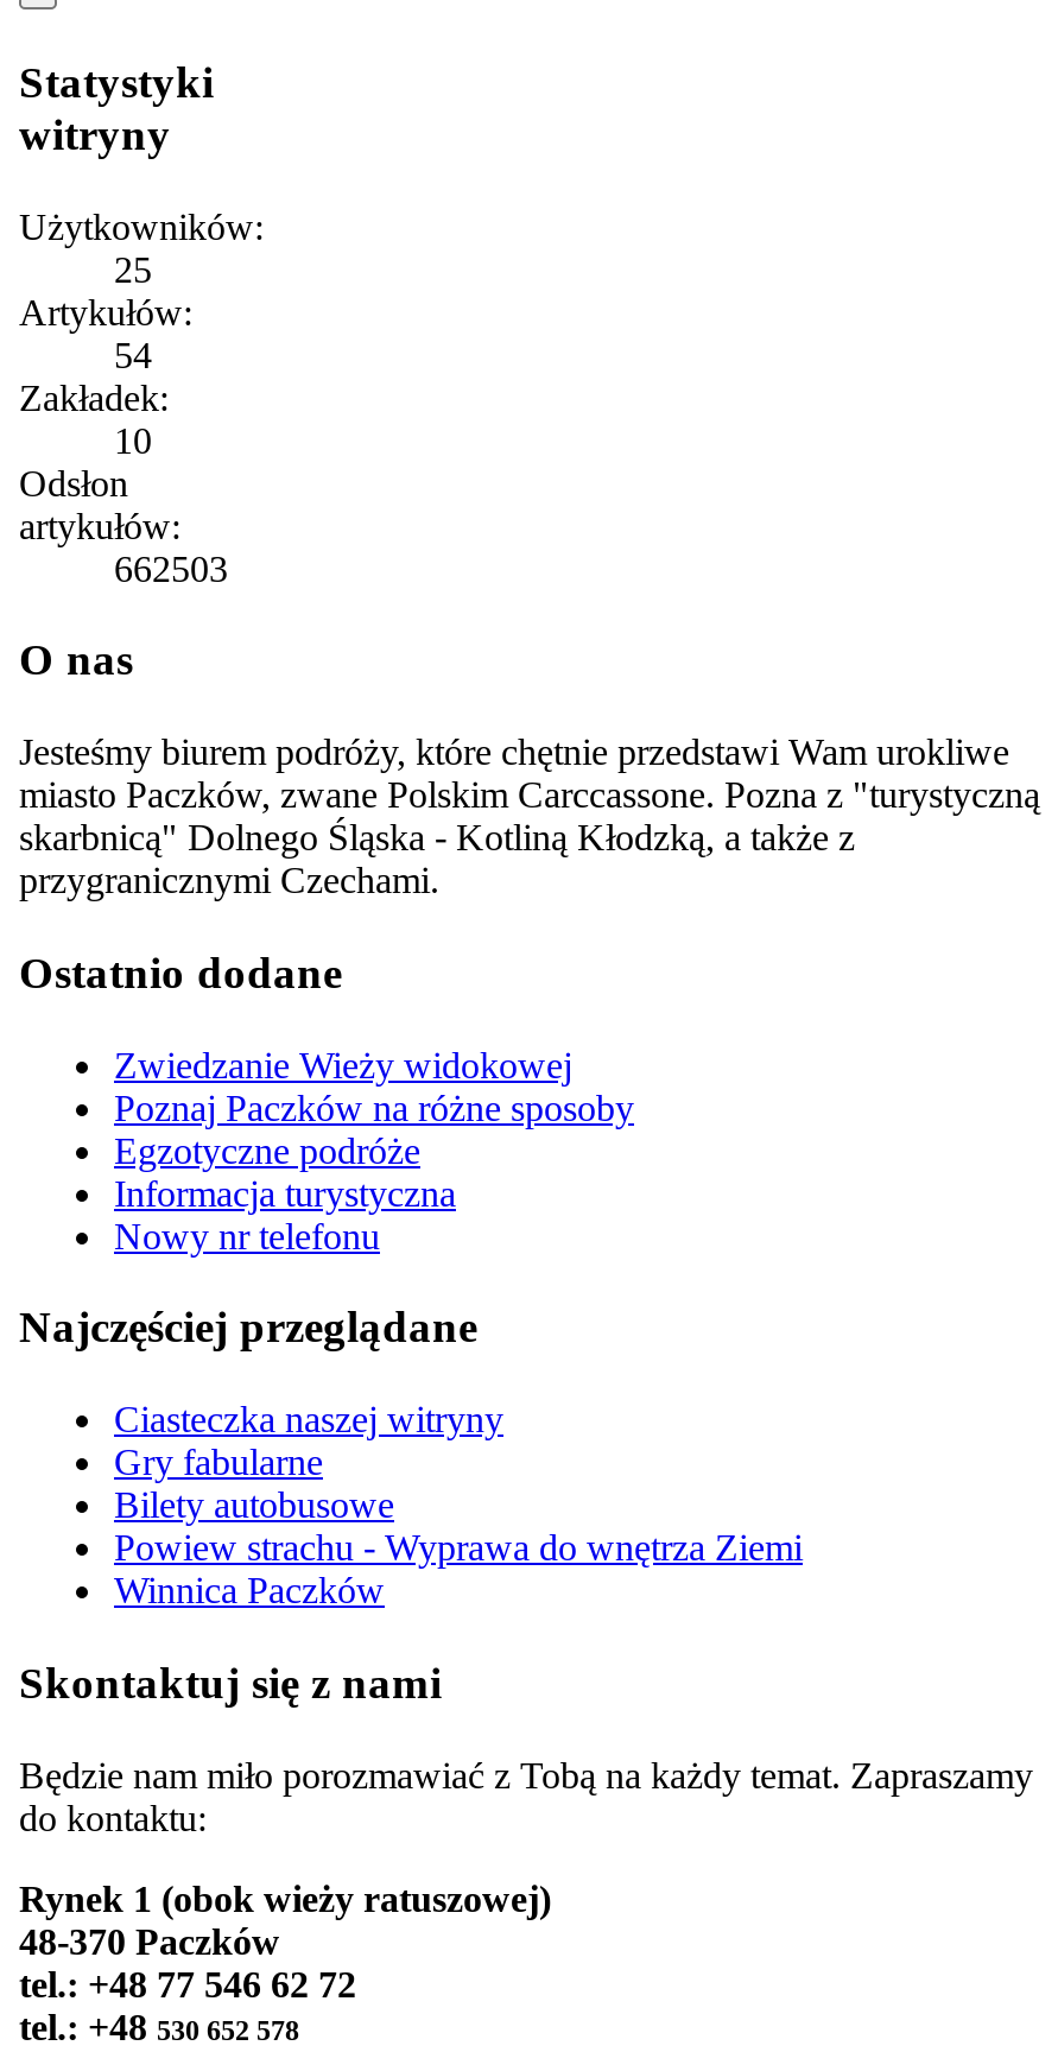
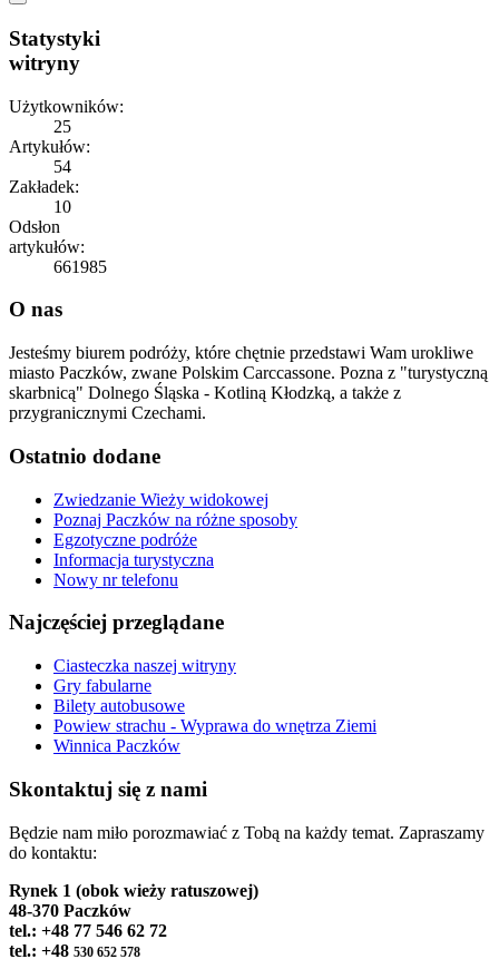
[114,548,228,589] 662503 -> [53,257,107,276] 661985

